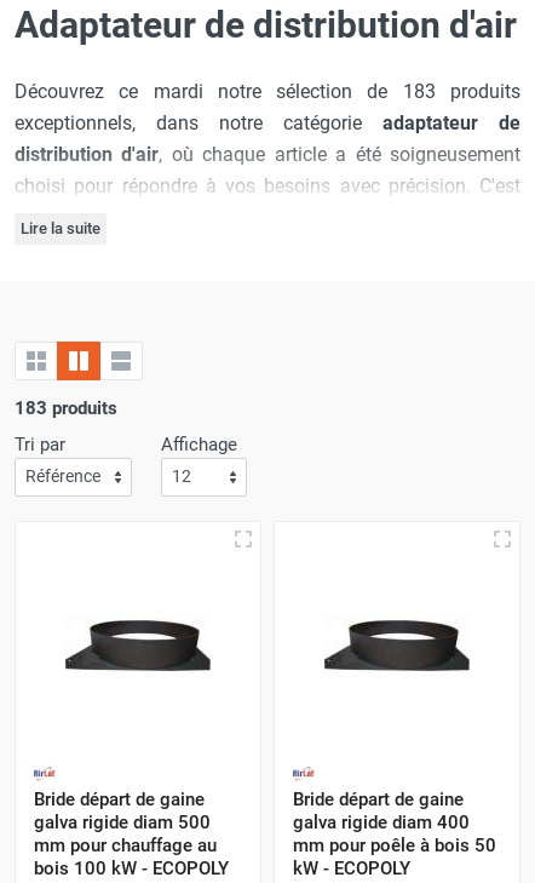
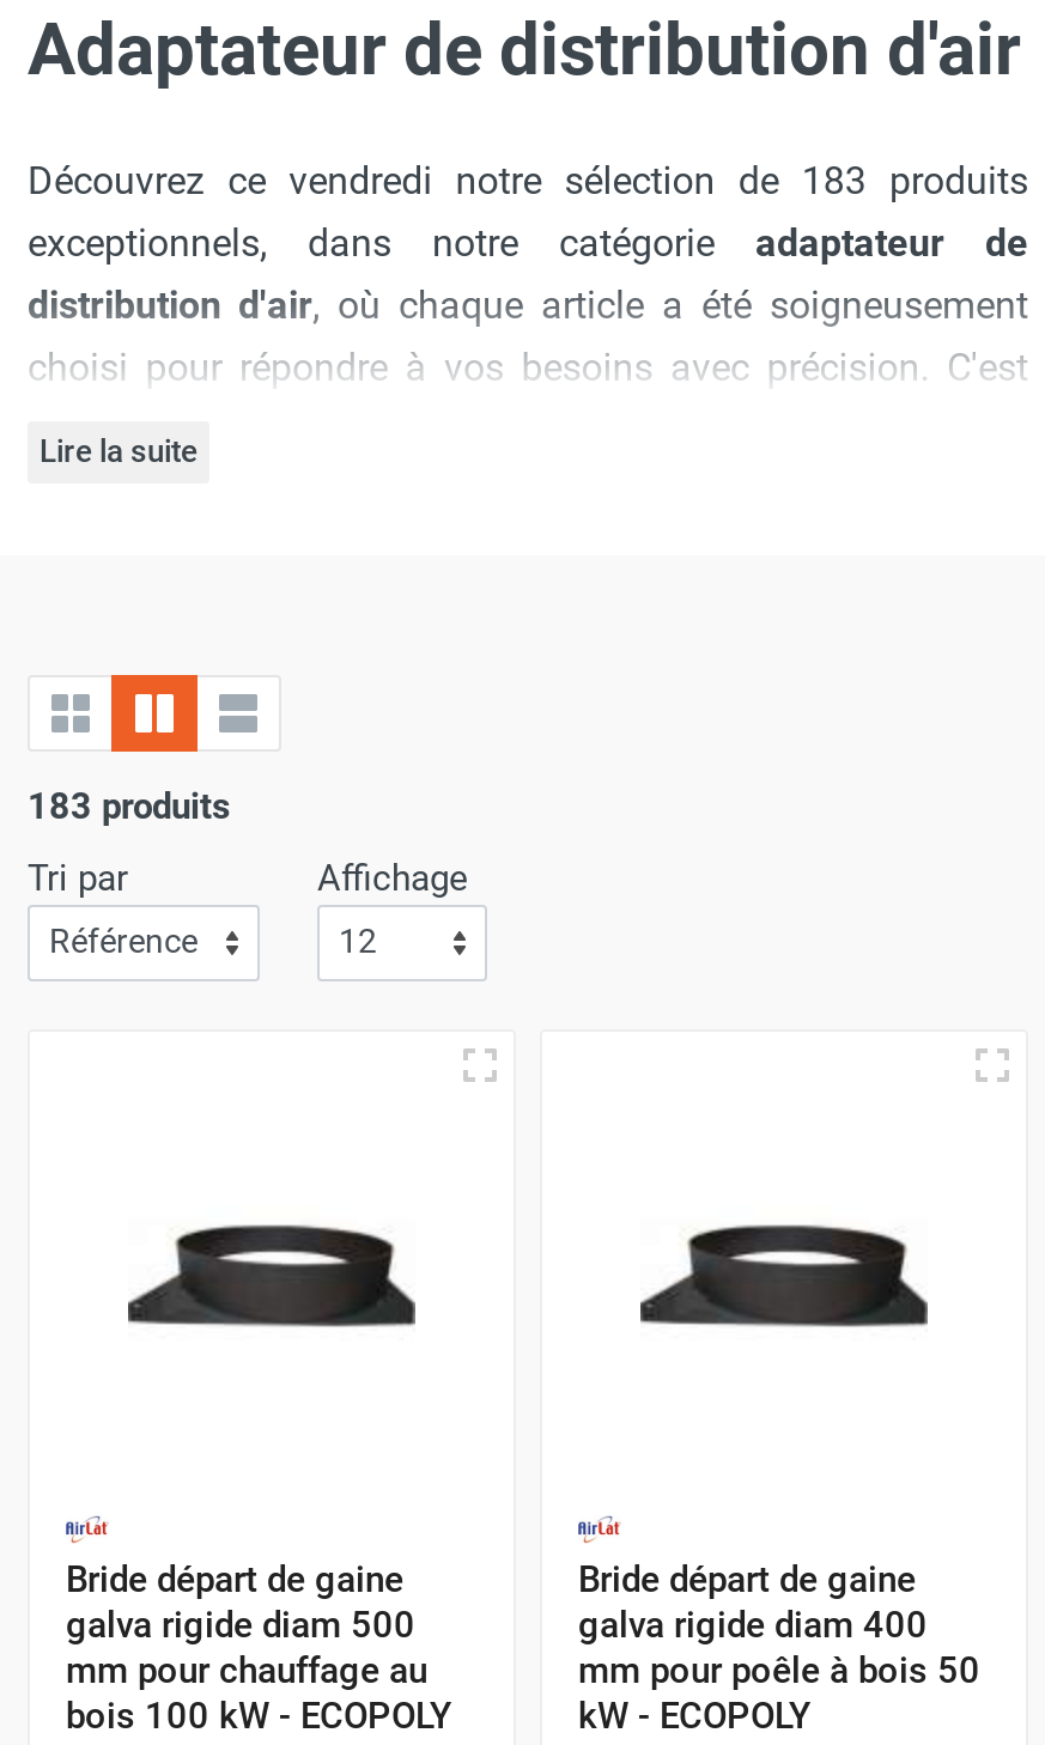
[15,80,520,103] Découvrez ce mardi notre sélection de 183 produits -> [28,158,1028,203] Découvrez ce vendredi notre sélection de 183 produits

